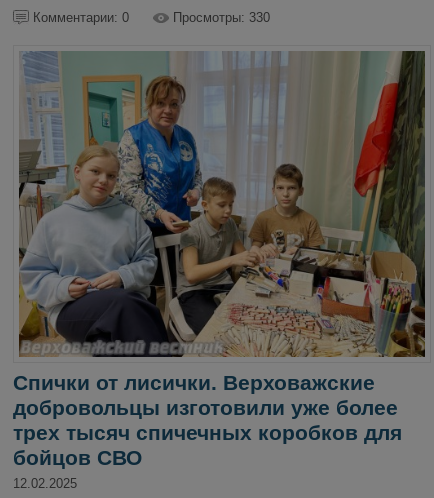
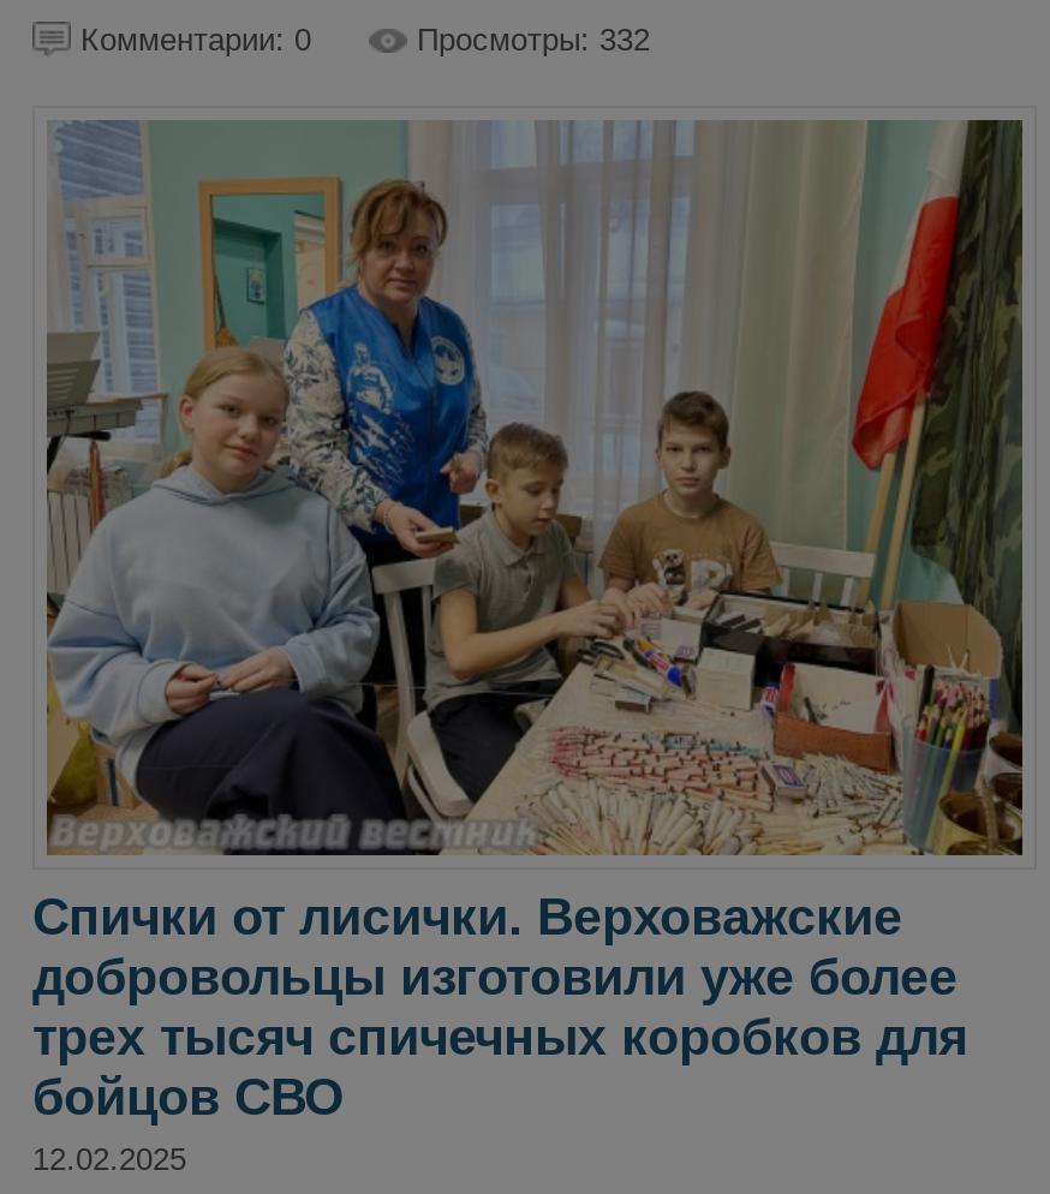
[173,10,270,25] Просмотры: 330 -> [417,23,650,59] Просмотры: 332

